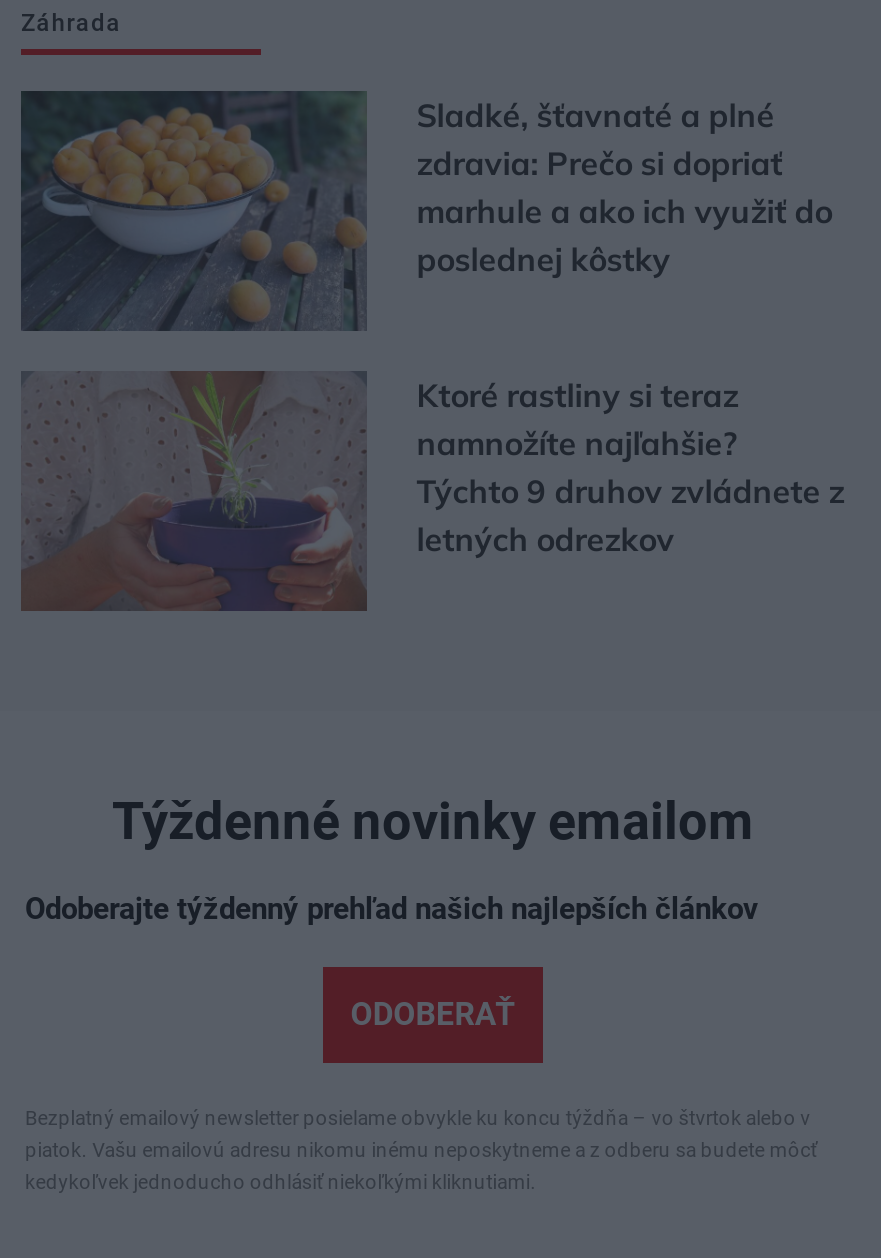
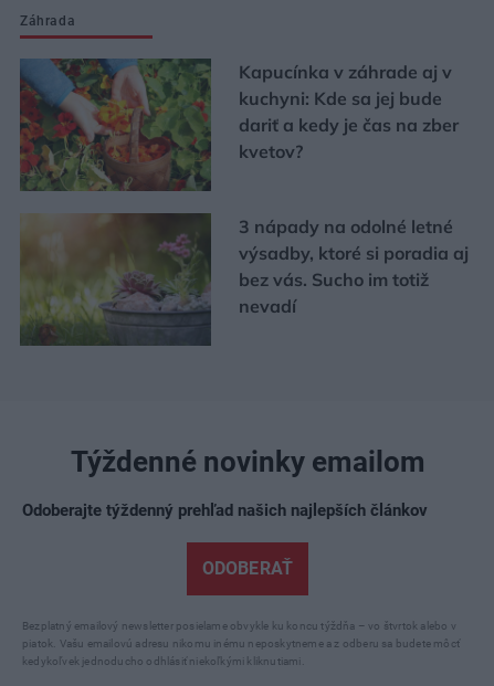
[19,89,833,331] [image] | Sladké, šťavnaté a plné | zdravia: Prečo si dopriať | marhule a ako ich využiť do | poslednej kôstky -> [19,59,458,192] [image] | Kapucínka v záhrade aj v | kuchyni: Kde sa jej bude | dariť a kedy je čas na zber | kvetov?
[21,371,845,611] [image] | Ktoré rastliny si teraz | namnožíte najľahšie? | Týchto 9 druhov zvládnete z | letných odrezkov -> [20,213,468,346] [image] | 3 nápady na odolné letné | výsadby, ktoré si poradia aj | bez vás. Sucho im totiž | nevadí

